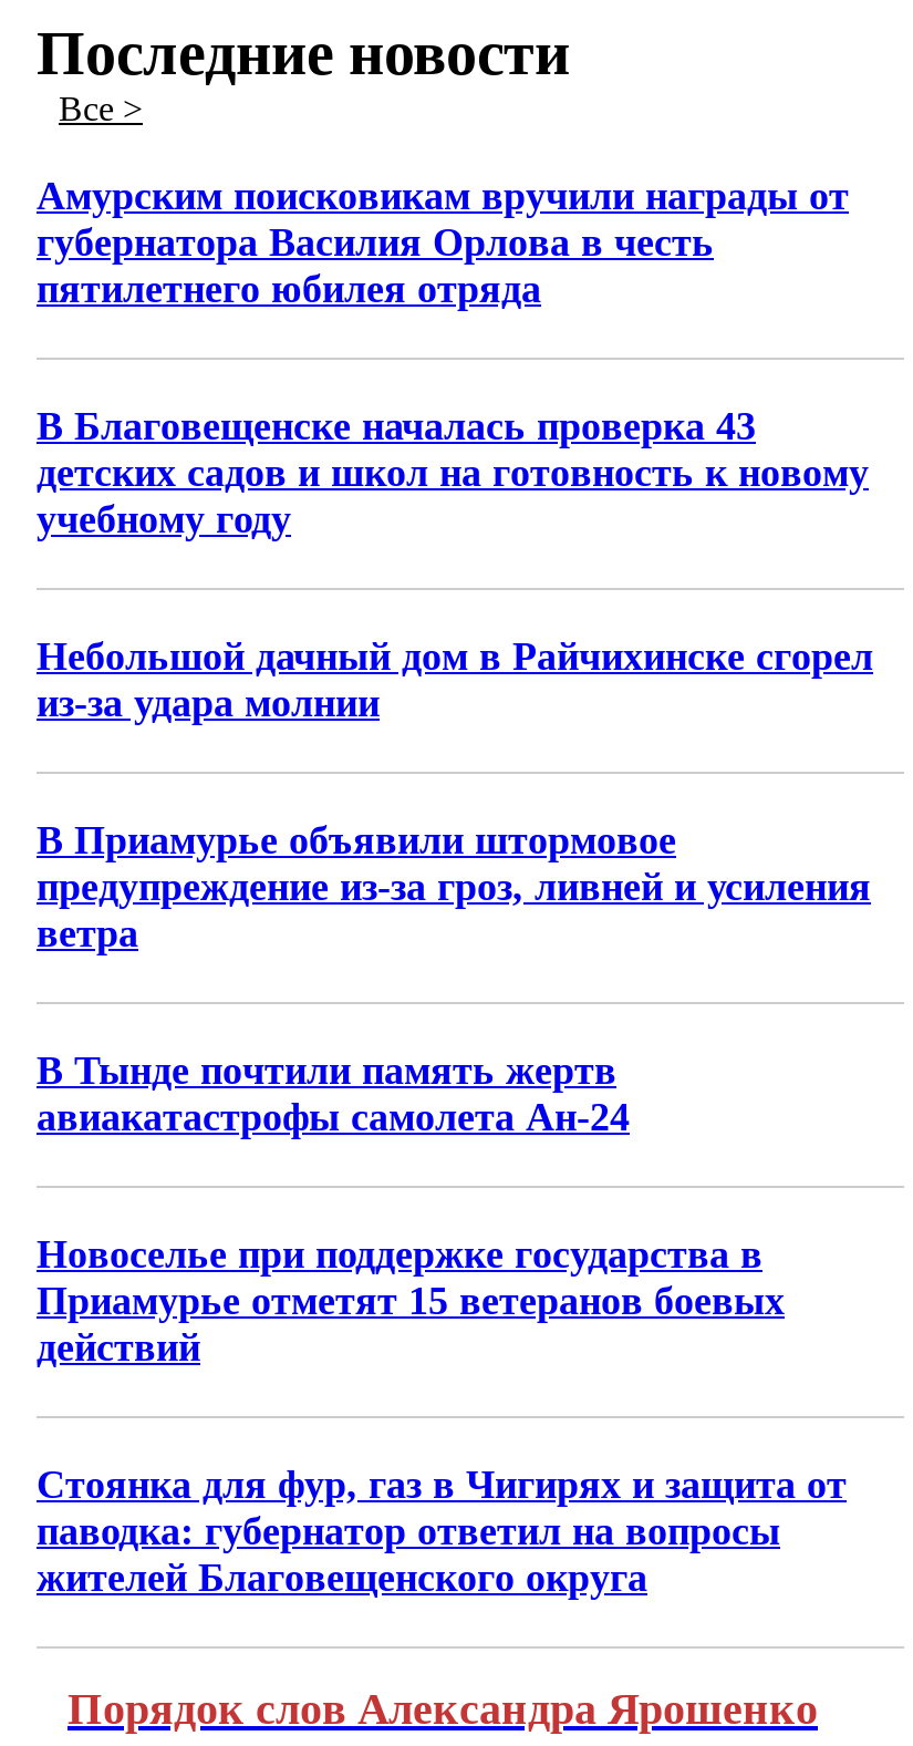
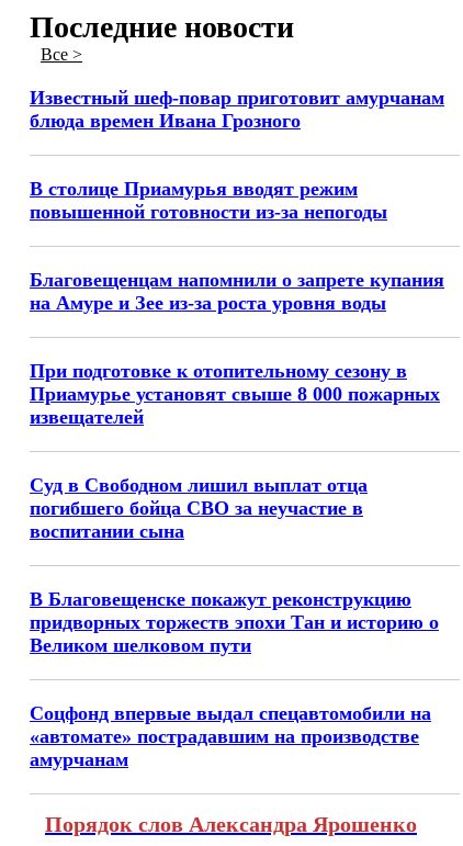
[37,174,849,312] Амурским поисковикам вручили награды от | губернатора Василия Орлова в честь | пятилетнего юбилея отряда -> [30,87,444,132] Известный шеф-повар приготовит амурчанам | блюда времен Ивана Грозного
[37,405,869,542] В Благовещенске началась проверка 43 | детских садов и школ на готовность к новому | учебному году -> [30,178,387,223] В столице Приамурья вводят режим | повышенной готовности из-за непогоды
[37,635,873,726] Небольшой дачный дом в Райчихинске сгорел | из-за удара молнии -> [30,269,444,314] Благовещенцам напомнили о запрете купания | на Амуре и Зее из-за роста уровня воды
[37,819,871,956] В Приамурье объявили штормовое | предупреждение из-за гроз, ливней и усиления | ветра -> [30,360,440,428] При подготовке к отопительному сезону в | Приамурье установят свыше 8 000 пожарных | извещателей
[37,1049,630,1140] В Тынде почтили память жертв | авиакатастрофы самолета Ан-24 -> [30,474,368,542] Суд в Свободном лишил выплат отца | погибшего бойца СВО за неучастие в | воспитании сына
[37,1233,785,1370] Новоселье при поддержке государства в | Приамурье отметят 15 ветеранов боевых | действий -> [30,588,439,657] В Благовещенске покажут реконструкцию | придворных торжеств эпохи Тан и историю о | Великом шелковом пути
[37,1463,847,1601] Стоянка для фур, газ в Чигирях и защита от | паводка: губернатор ответил на вопросы | жителей Благовещенского округа -> [30,703,431,771] Соцфонд впервые выдал спецавтомобили на | «автомате» пострадавшим на производстве | амурчанам

